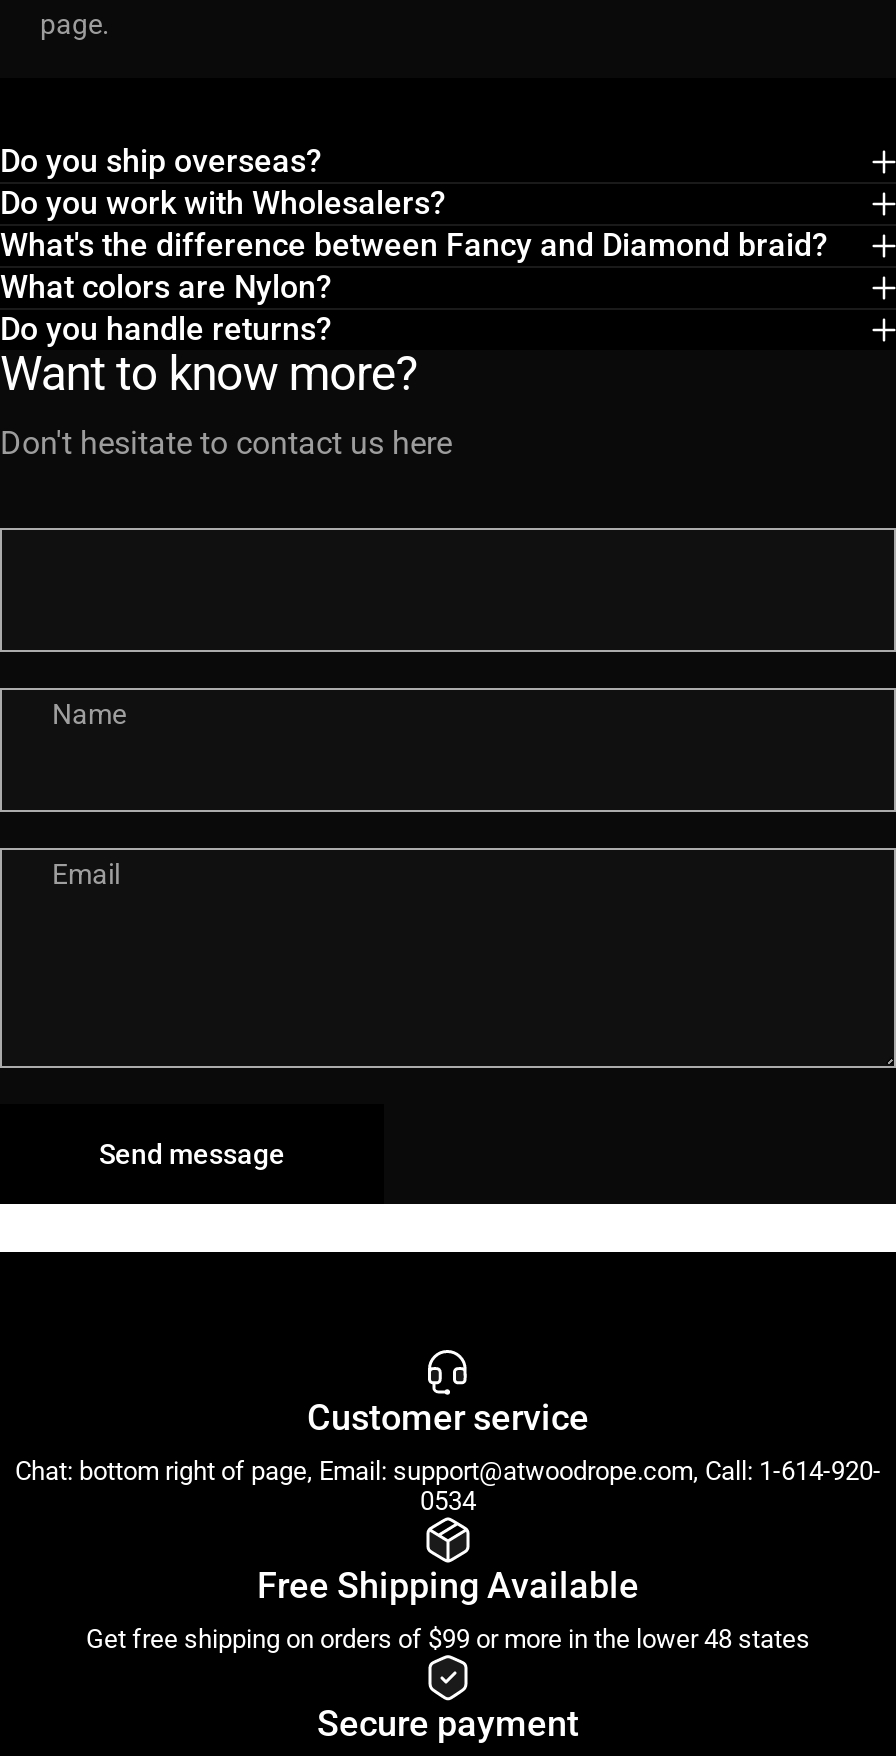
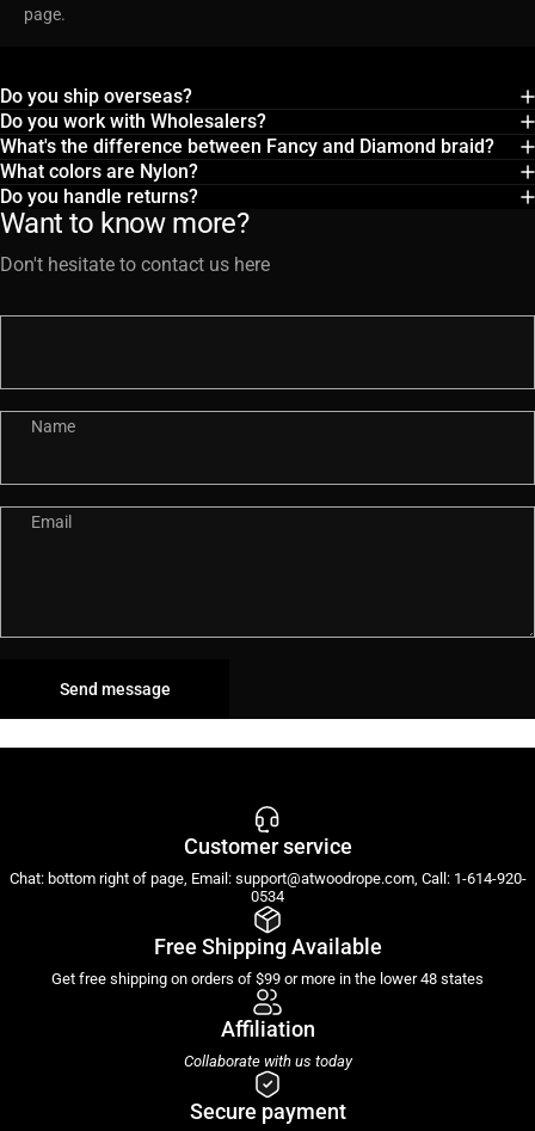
none -> [183,1016,352,1070] Affiliation | Collaborate with us today

